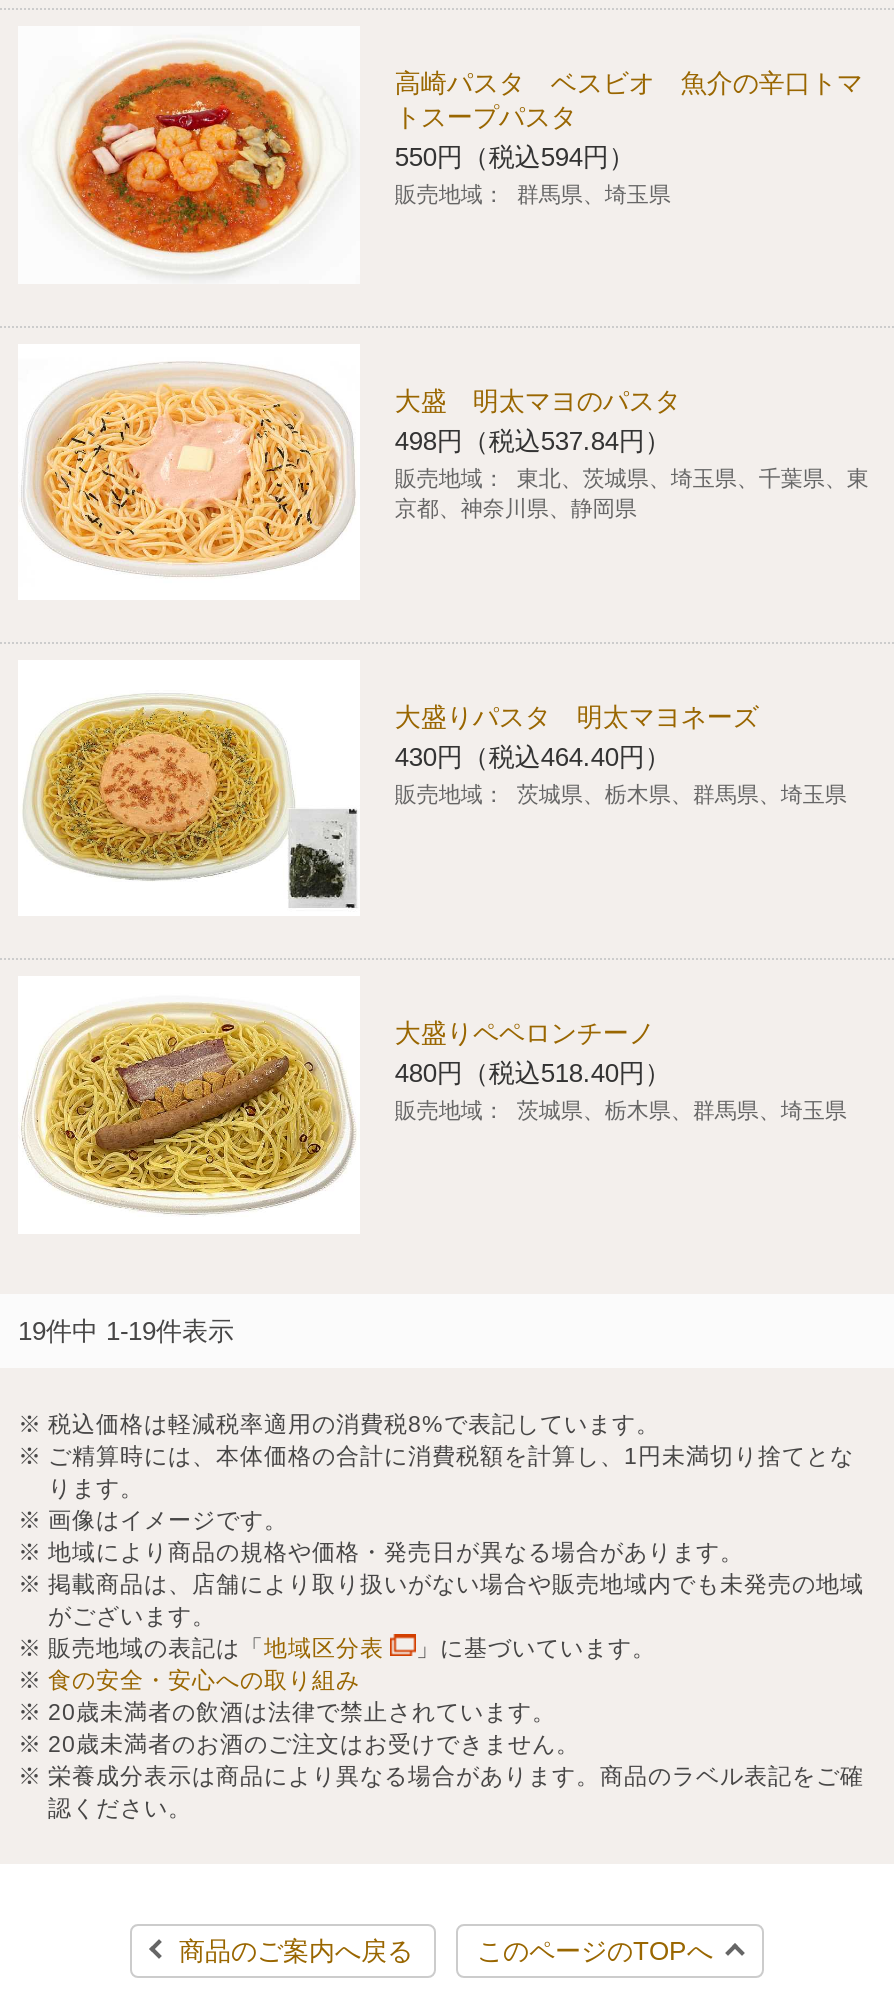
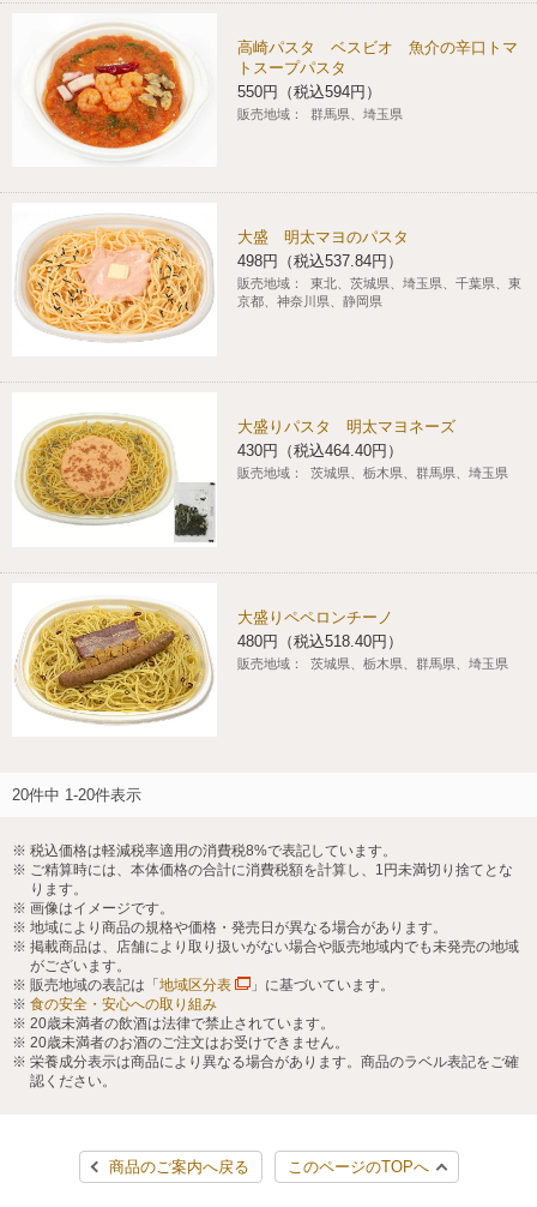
[18,1315,234,1345] 19件中 1-19件表示 -> [12,786,141,804] 20件中 1-20件表示

